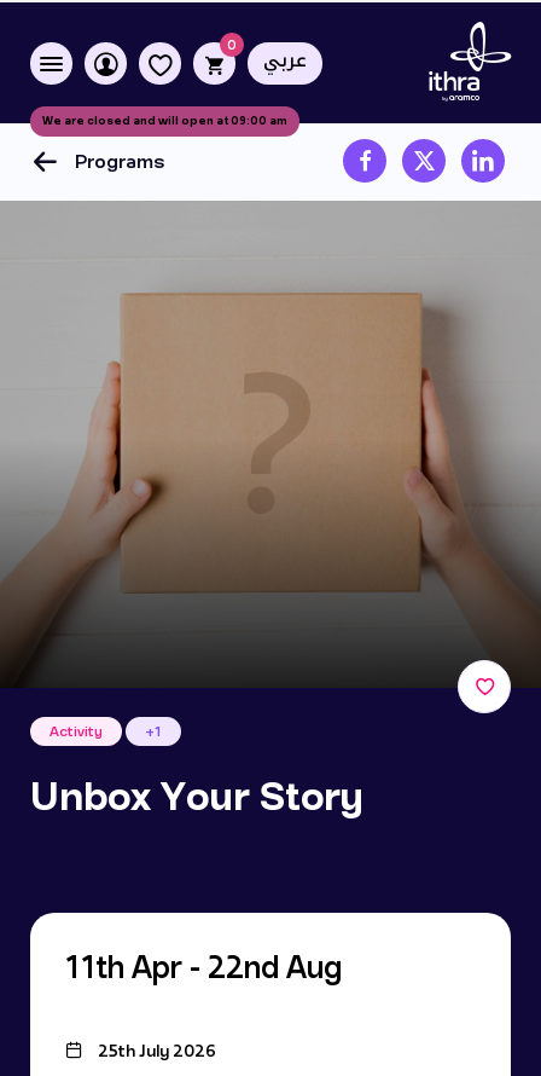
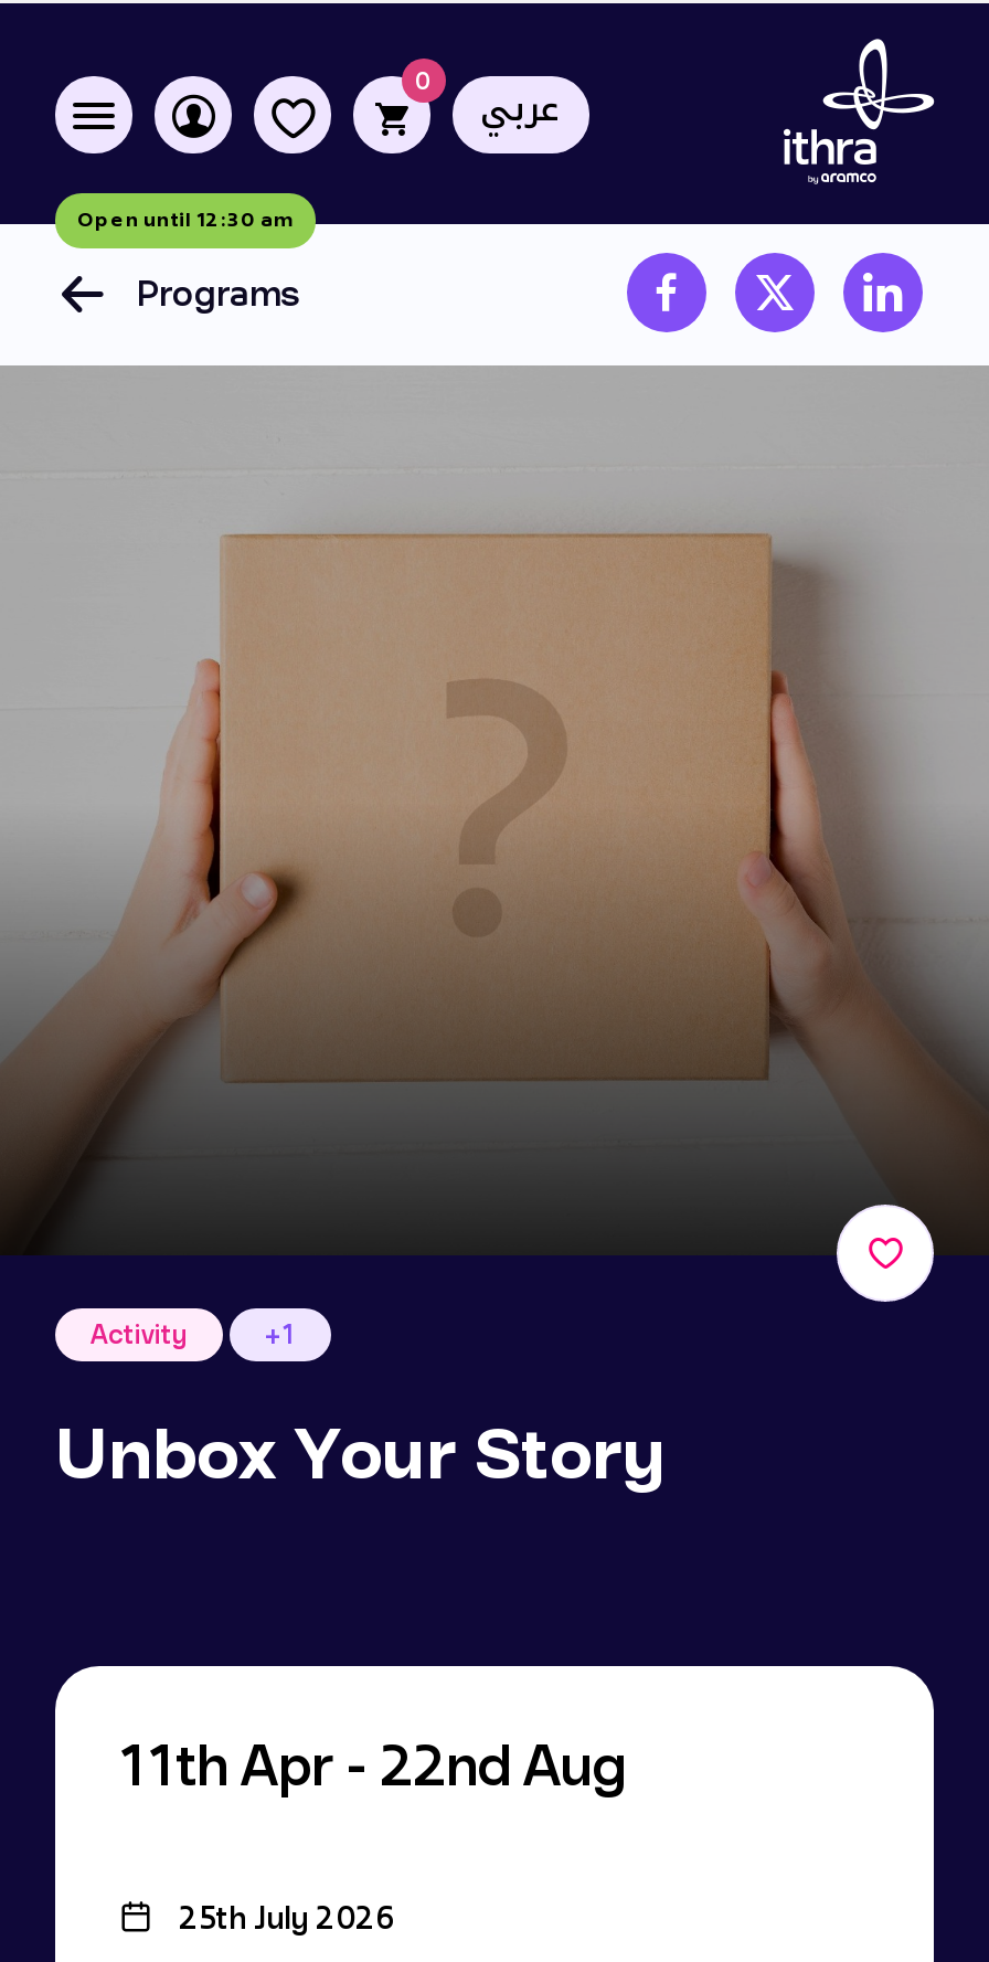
[42,110,287,132] We are closed and will open at 09:00 am -> [77,200,294,240] Open until 12:30 am

